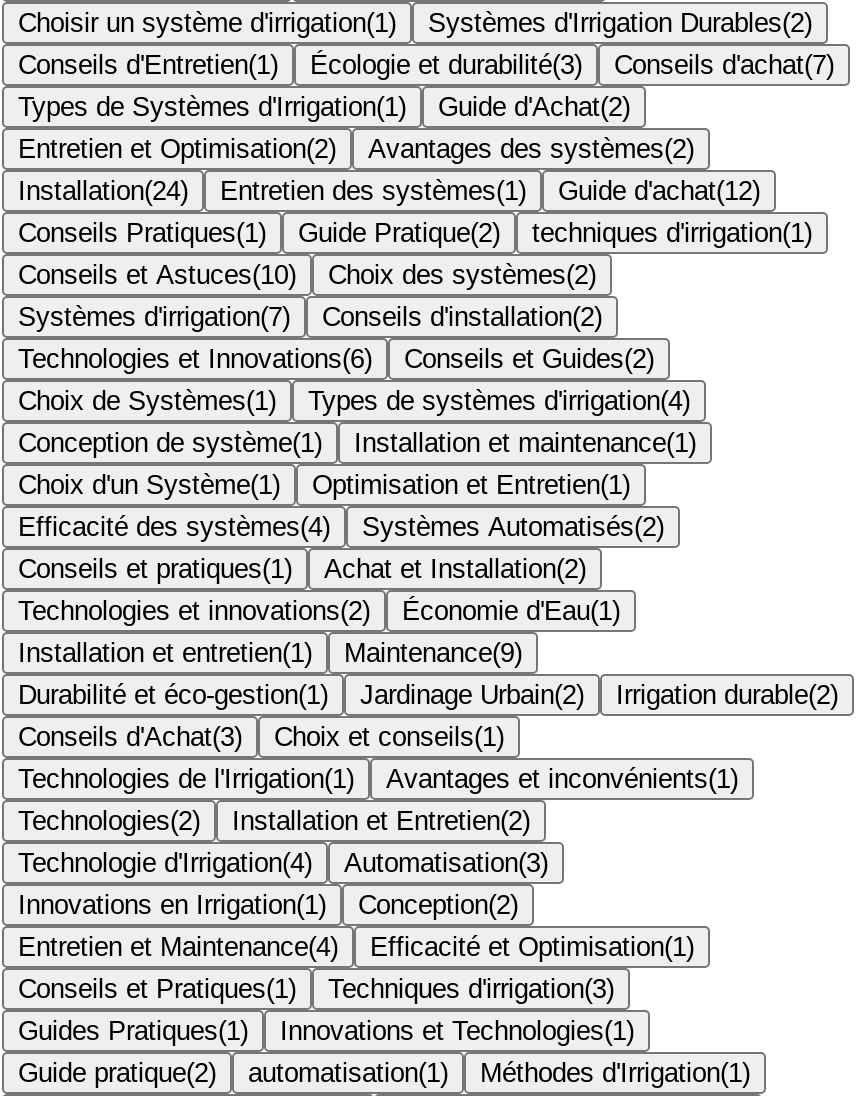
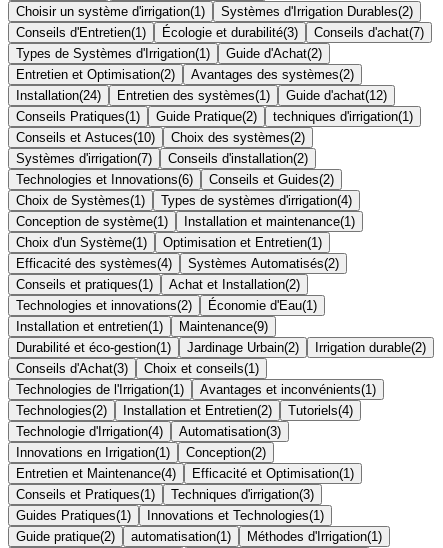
none -> [288,403,353,418] Tutoriels(4)

